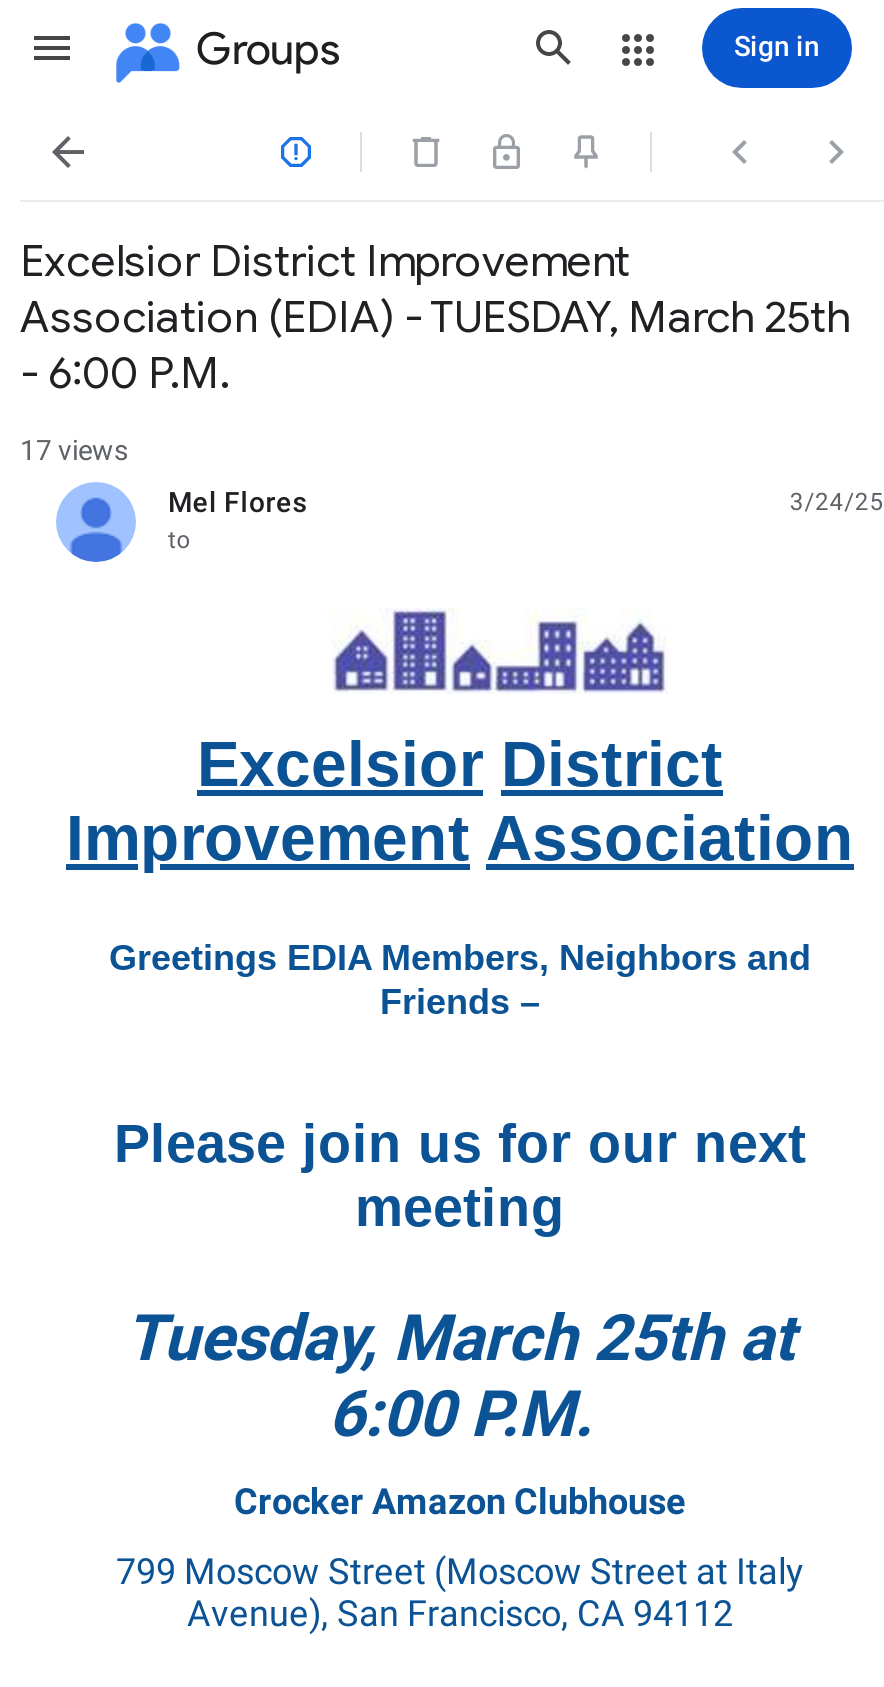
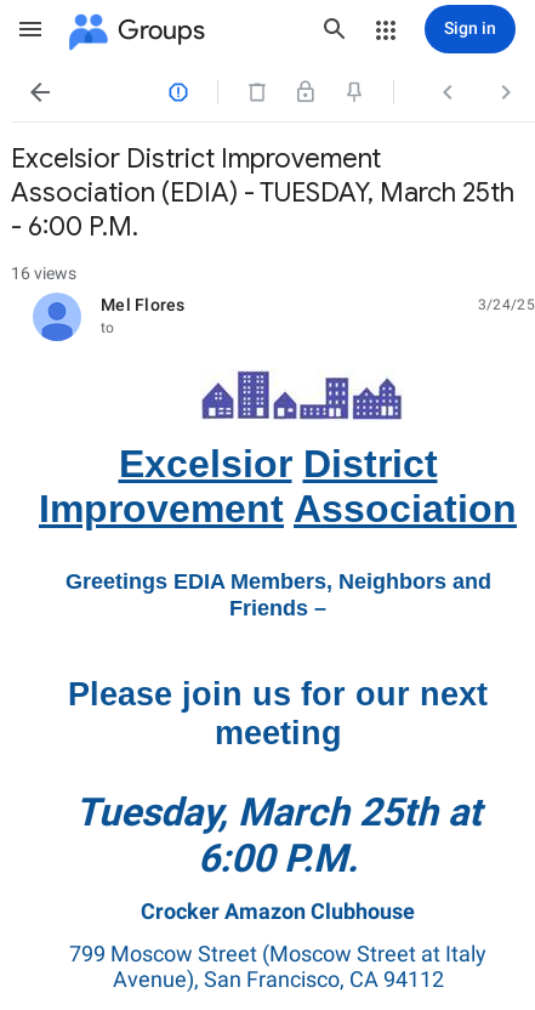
[20,434,128,466] 17 views -> [11,263,76,283] 16 views

